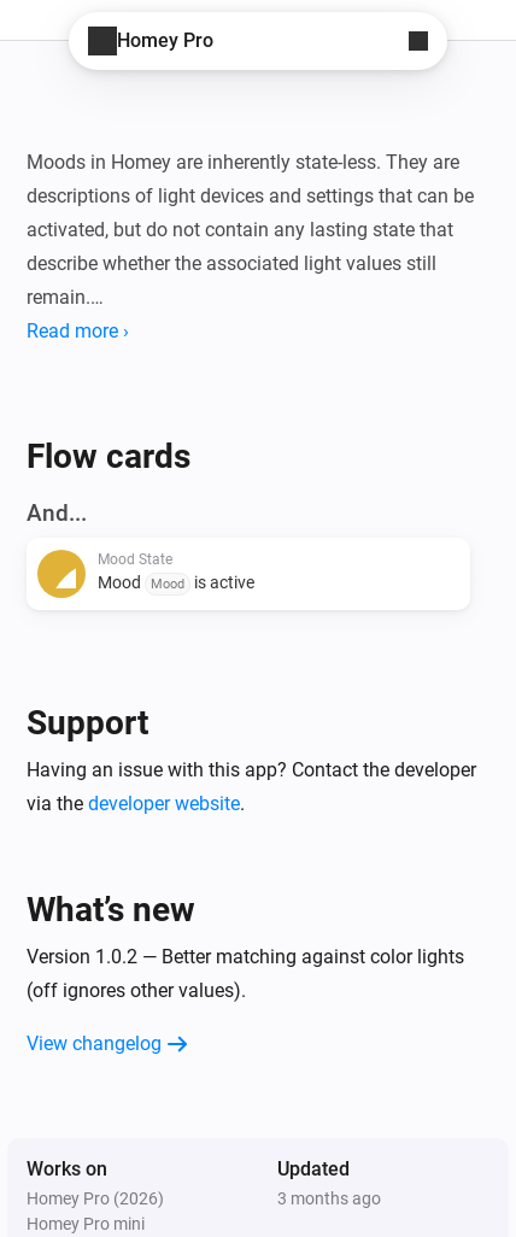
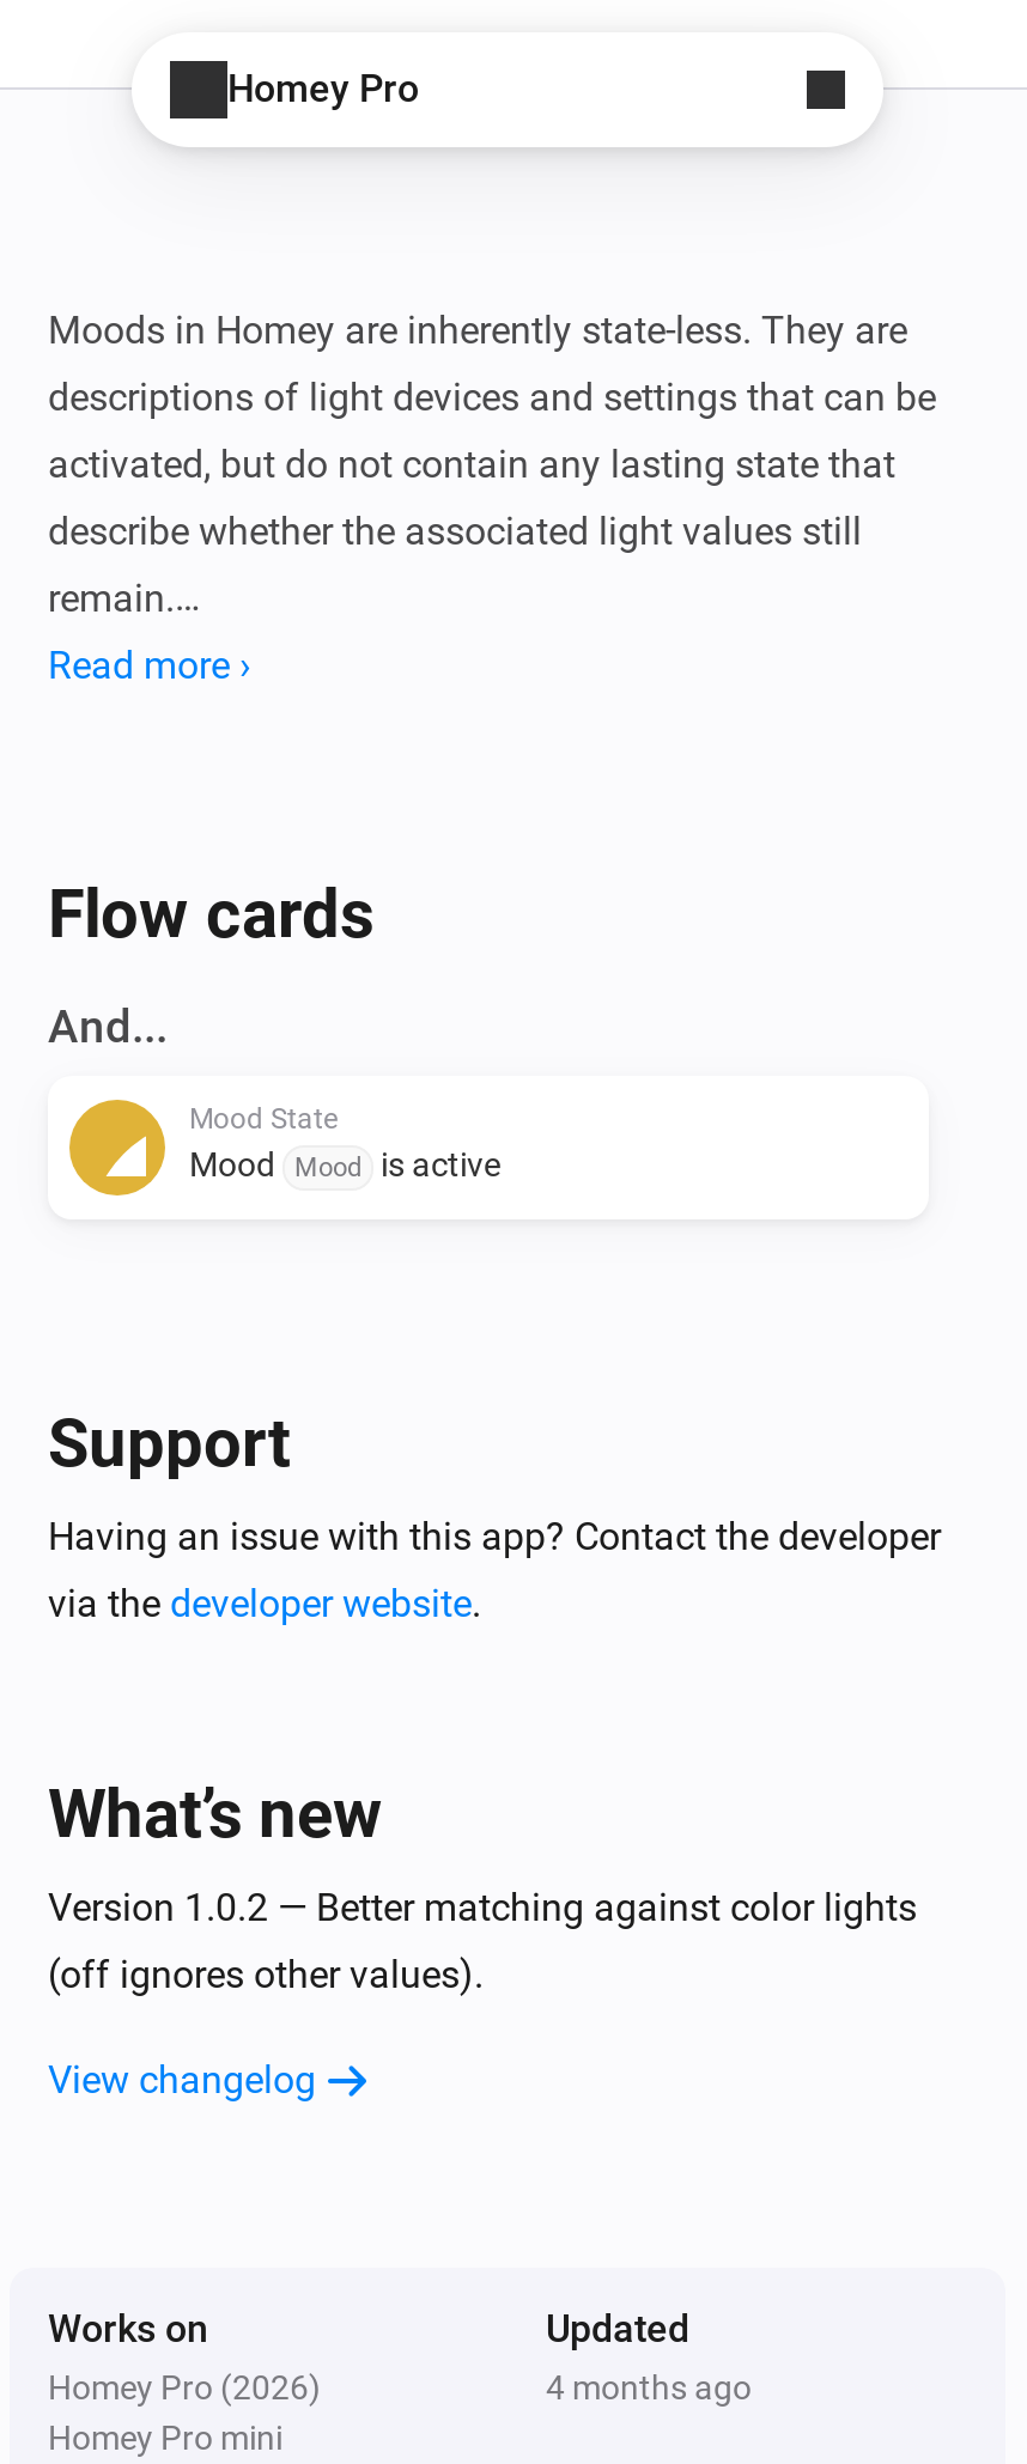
[277,1188,381,1208] 3 months ago -> [546,2367,752,2406] 4 months ago

